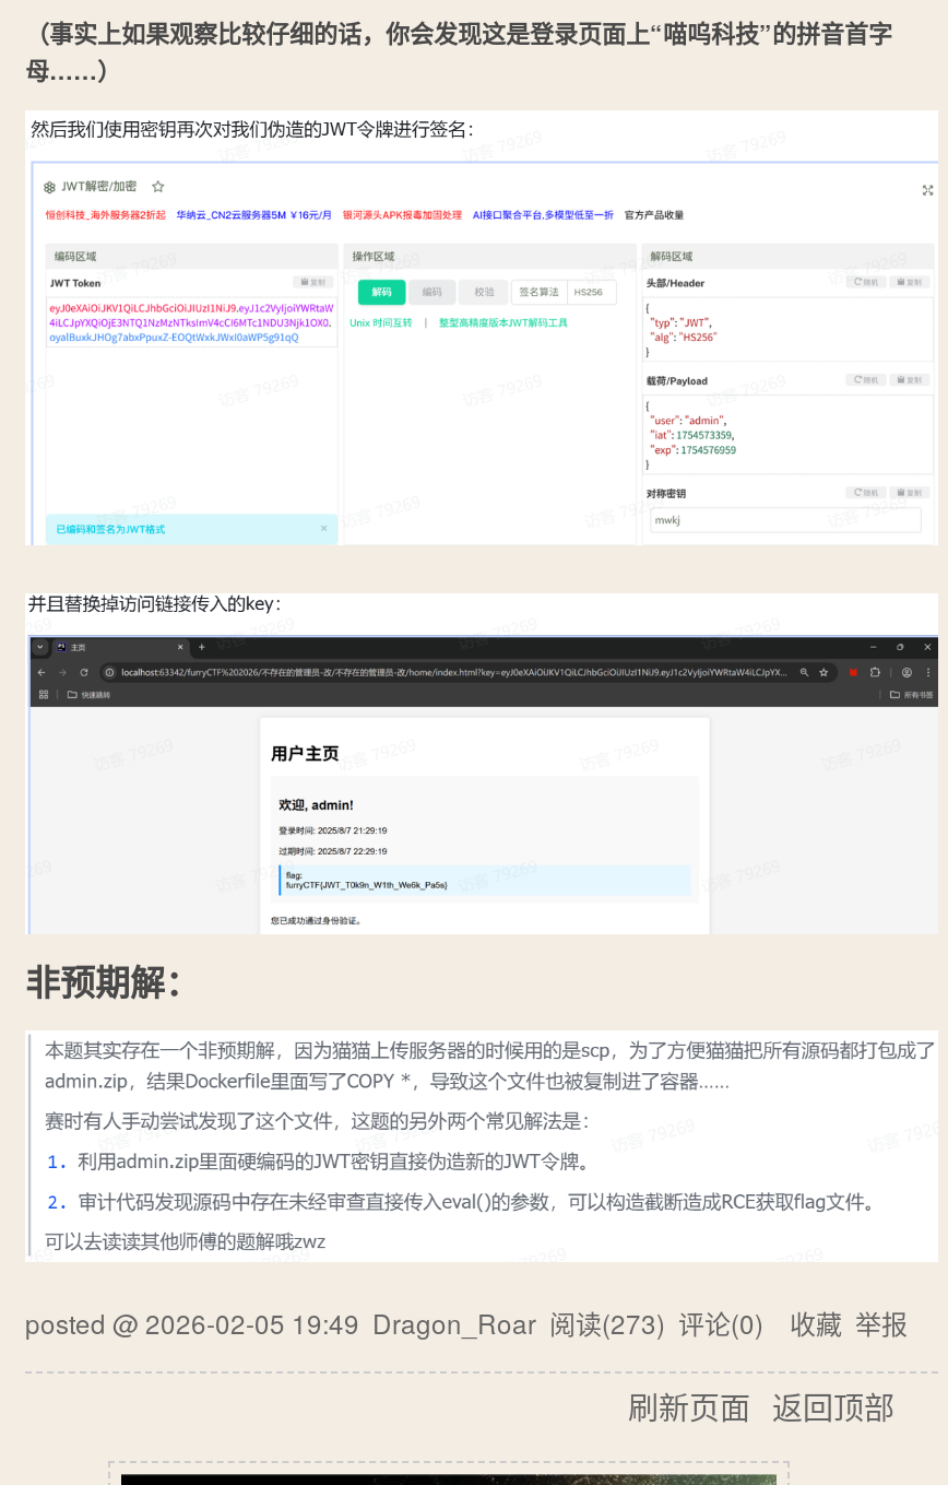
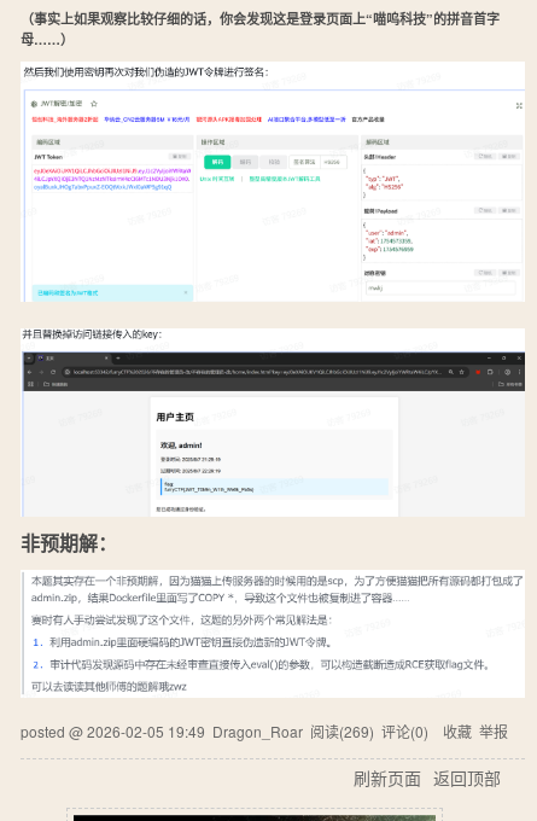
[25,1303,908,1340] posted @ 2026-02-05 19:49 Dragon_Roar阅读(273) 评论(0)收藏 举报 -> [21,720,508,741] posted @ 2026-02-05 19:49 Dragon_Roar阅读(269) 评论(0)收藏 举报

